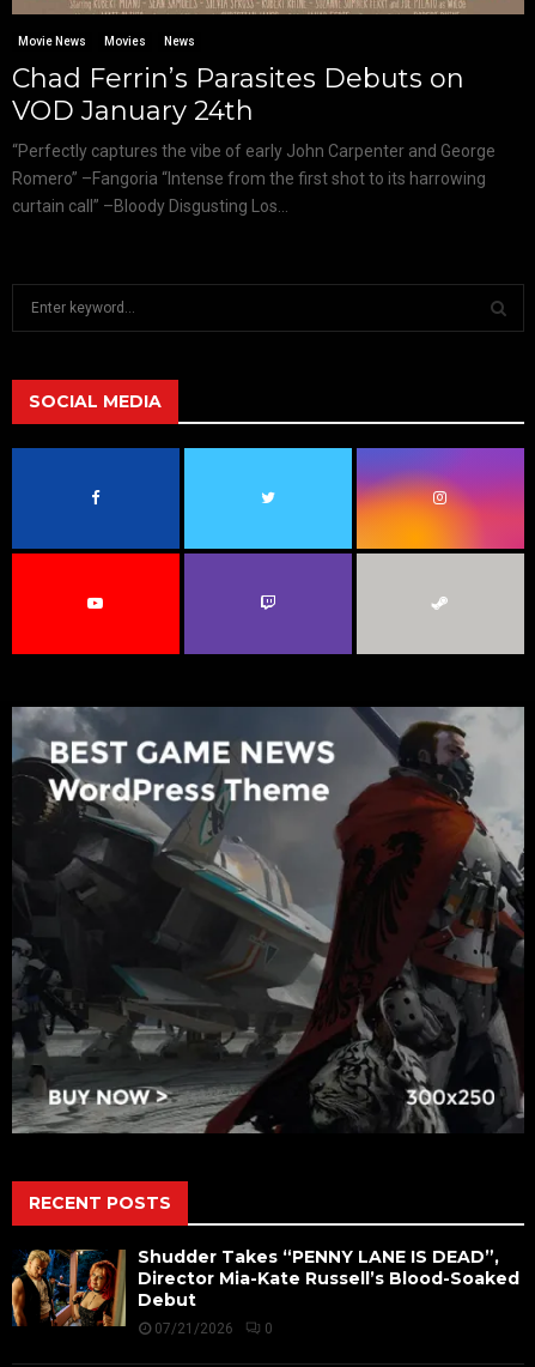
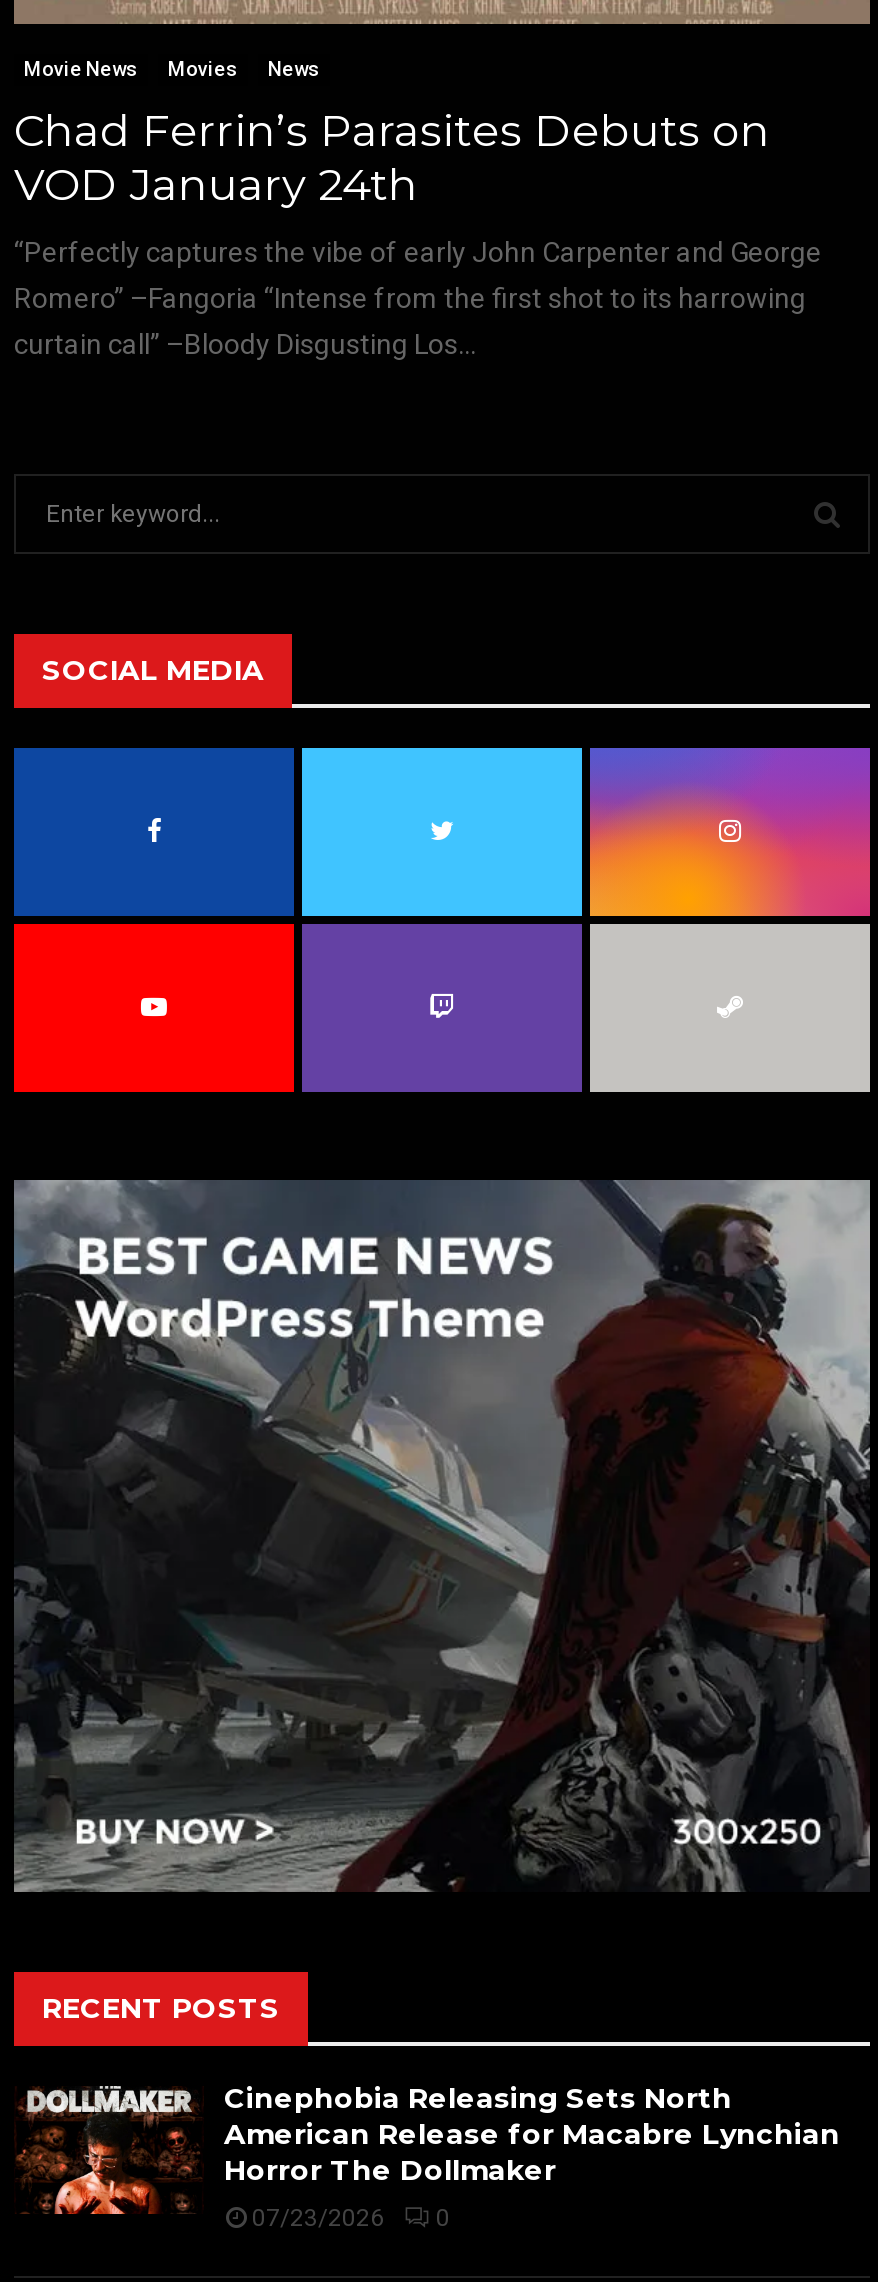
[11,1246,519,1337] [image] | Shudder Takes “PENNY LANE IS DEAD”, | Director Mia-Kate Russell’s Blood-Soaked | Debut | 07/21/2026 -> [14,2081,840,2233] [image] | Cinephobia Releasing Sets North | American Release for Macabre Lynchian | Horror The Dollmaker | 07/23/2026

